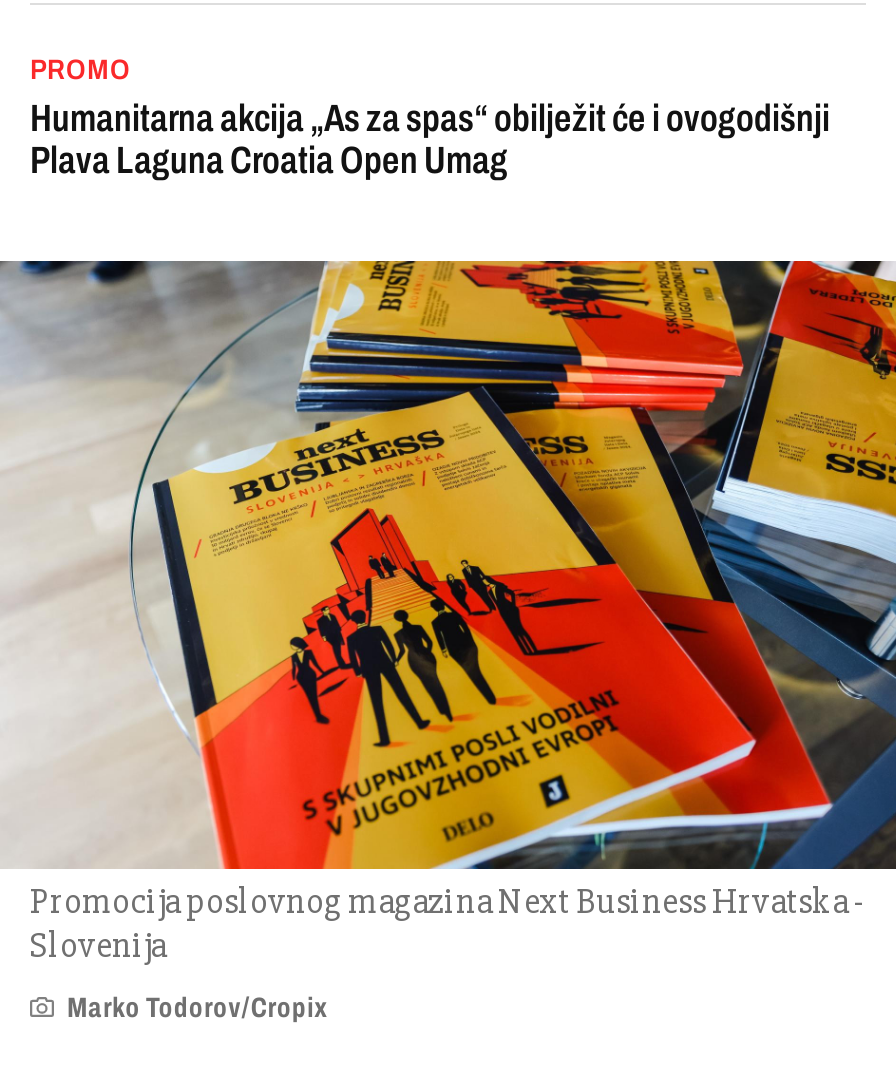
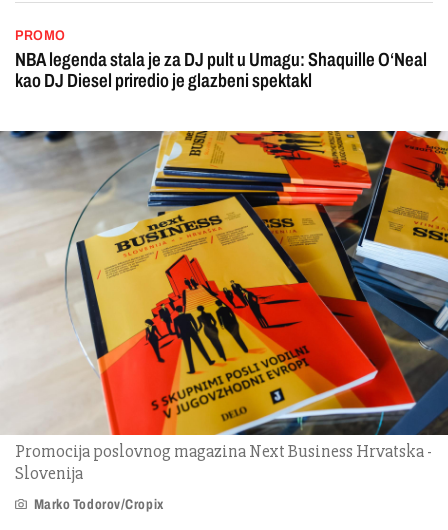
[30,97,830,181] Humanitarna akcija „As za spas“ obilježit će i ovogodišnji | Plava Laguna Croatia Open Umag -> [15,49,427,91] NBA legenda stala je za DJ pult u Umagu: Shaquille O‘Neal | kao DJ Diesel priredio je glazbeni spektakl

